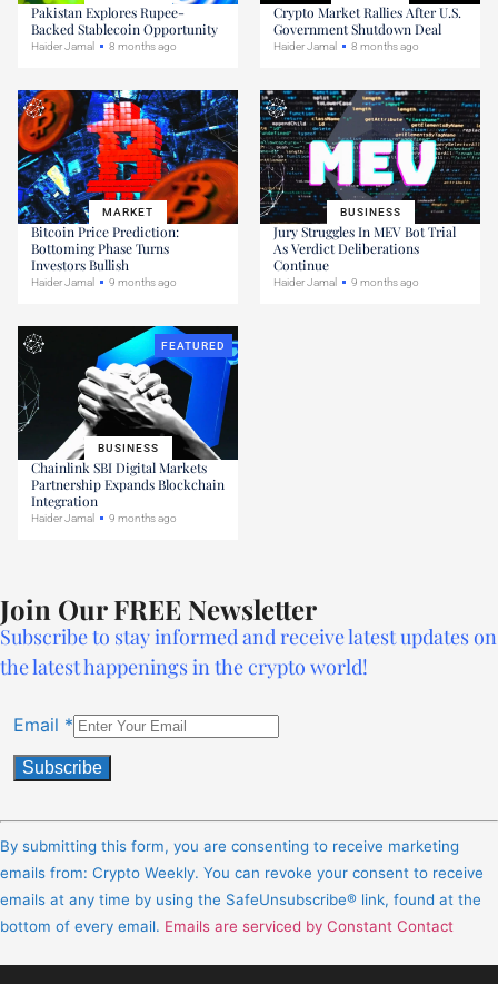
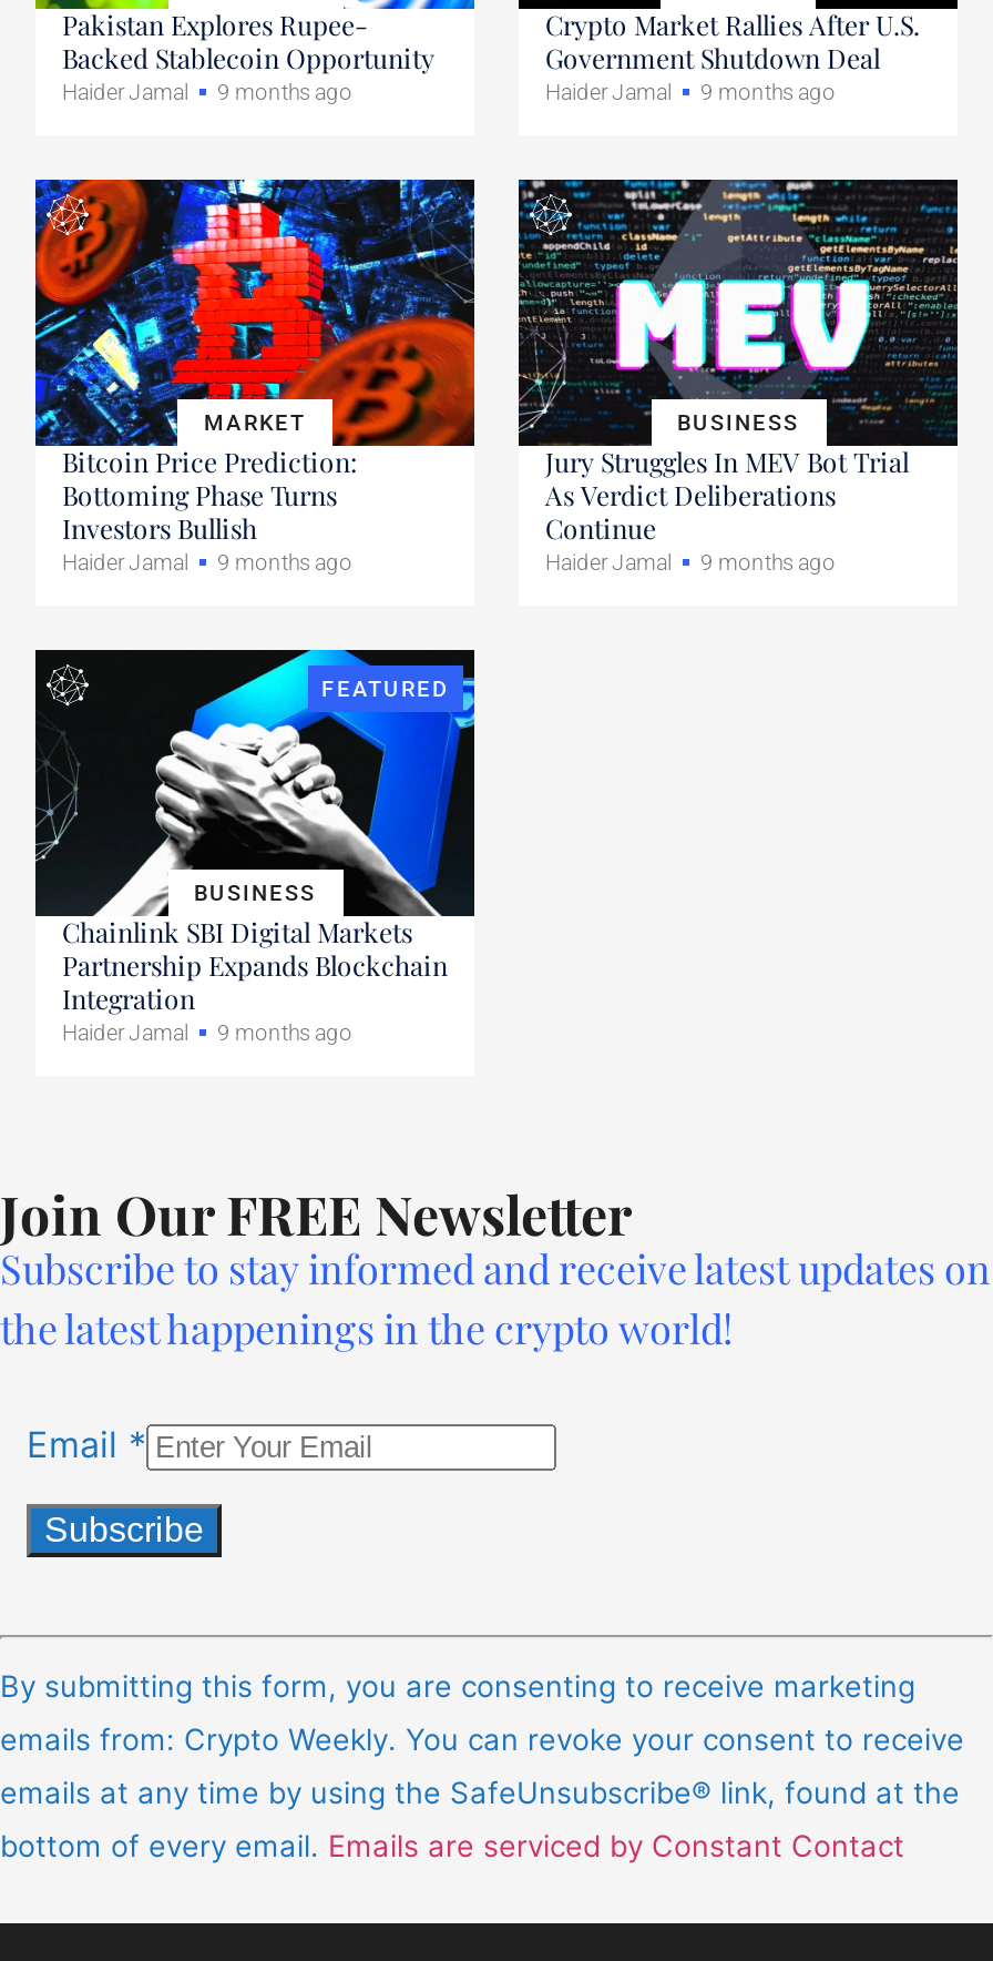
[31,40,177,52] Haider Jamal 8 months ago -> [62,79,352,104] Haider Jamal 9 months ago
[273,40,419,52] Haider Jamal 8 months ago -> [545,79,836,104] Haider Jamal 9 months ago

